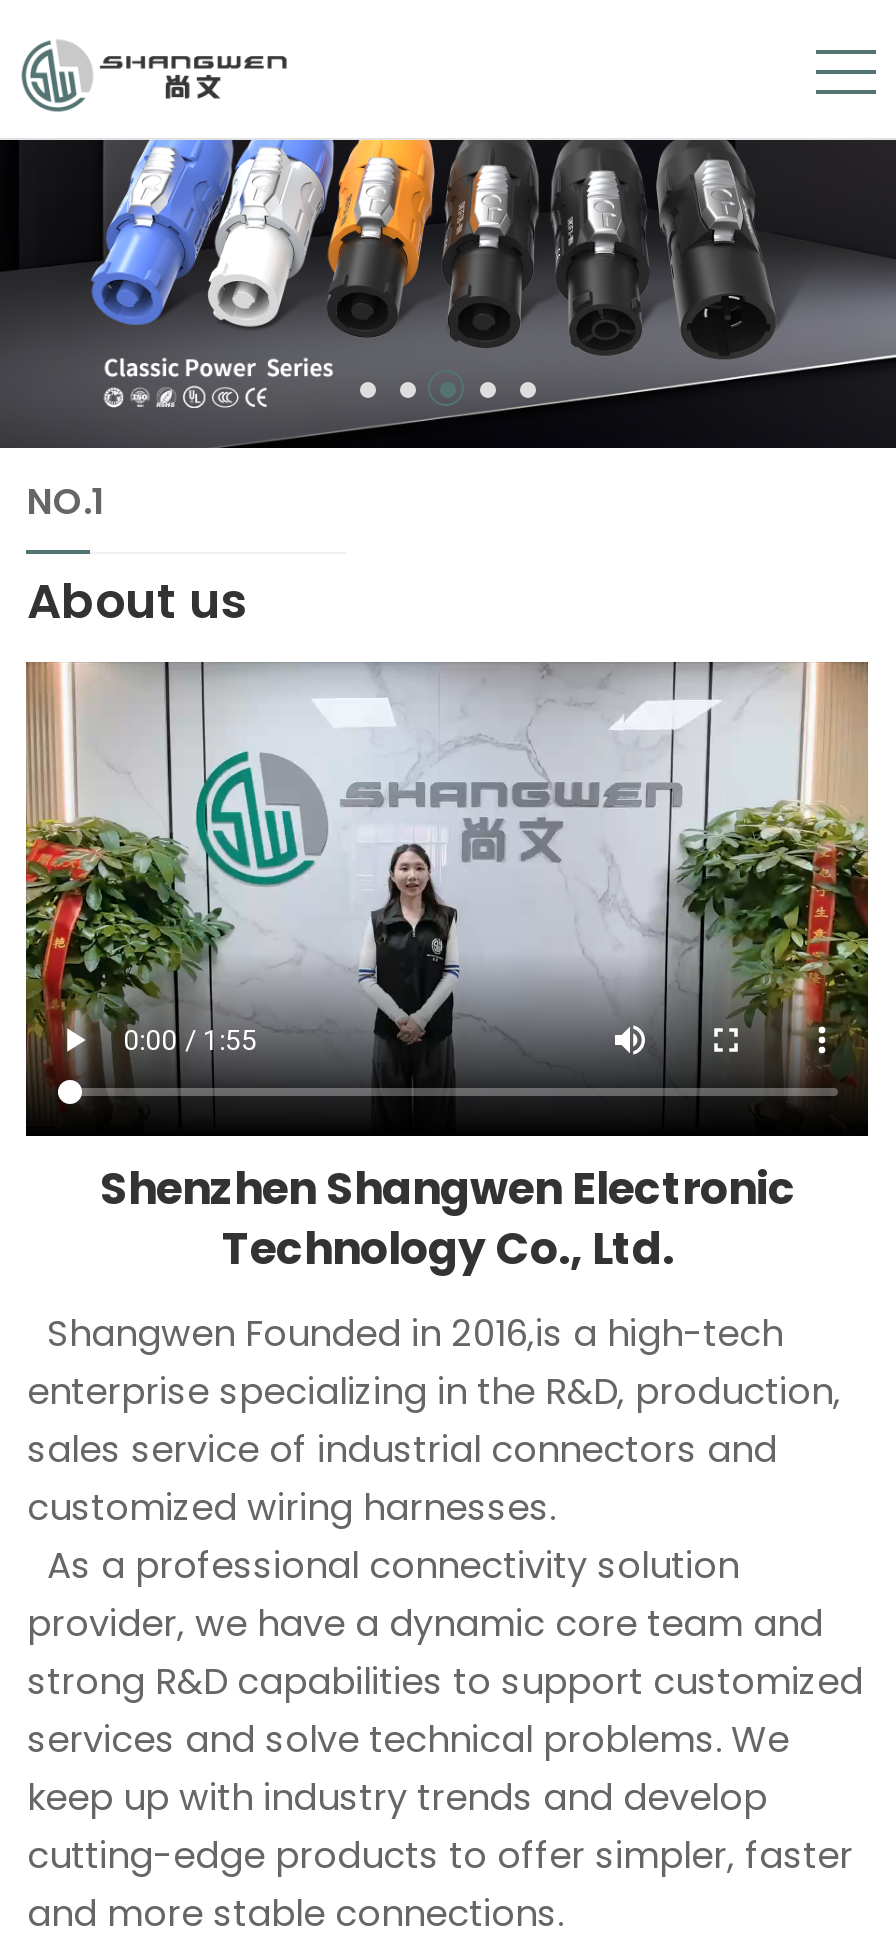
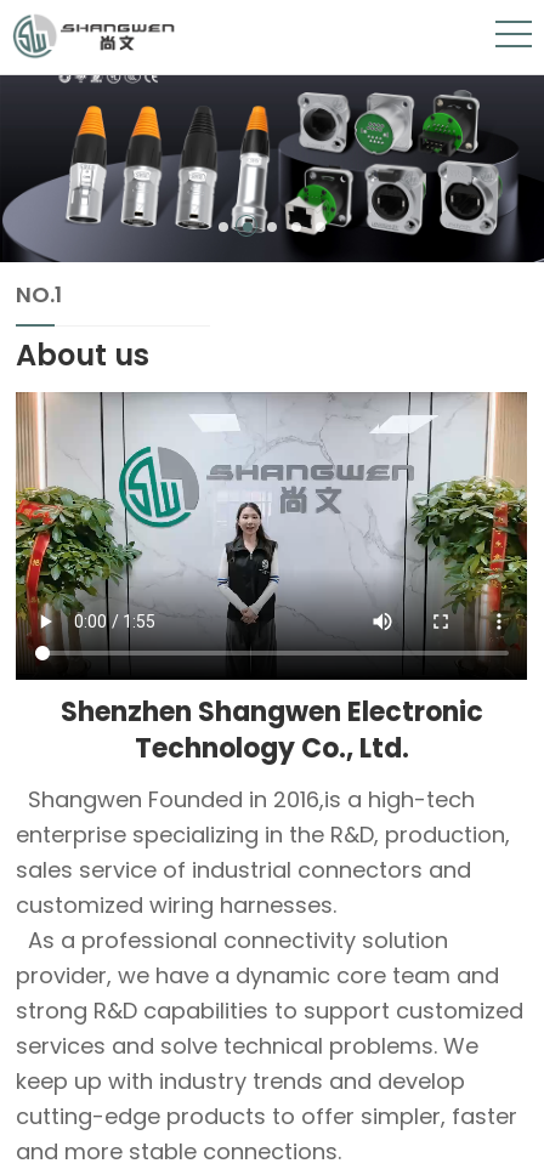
[6,138,890,450] [image] -> [4,74,540,262] [image]

